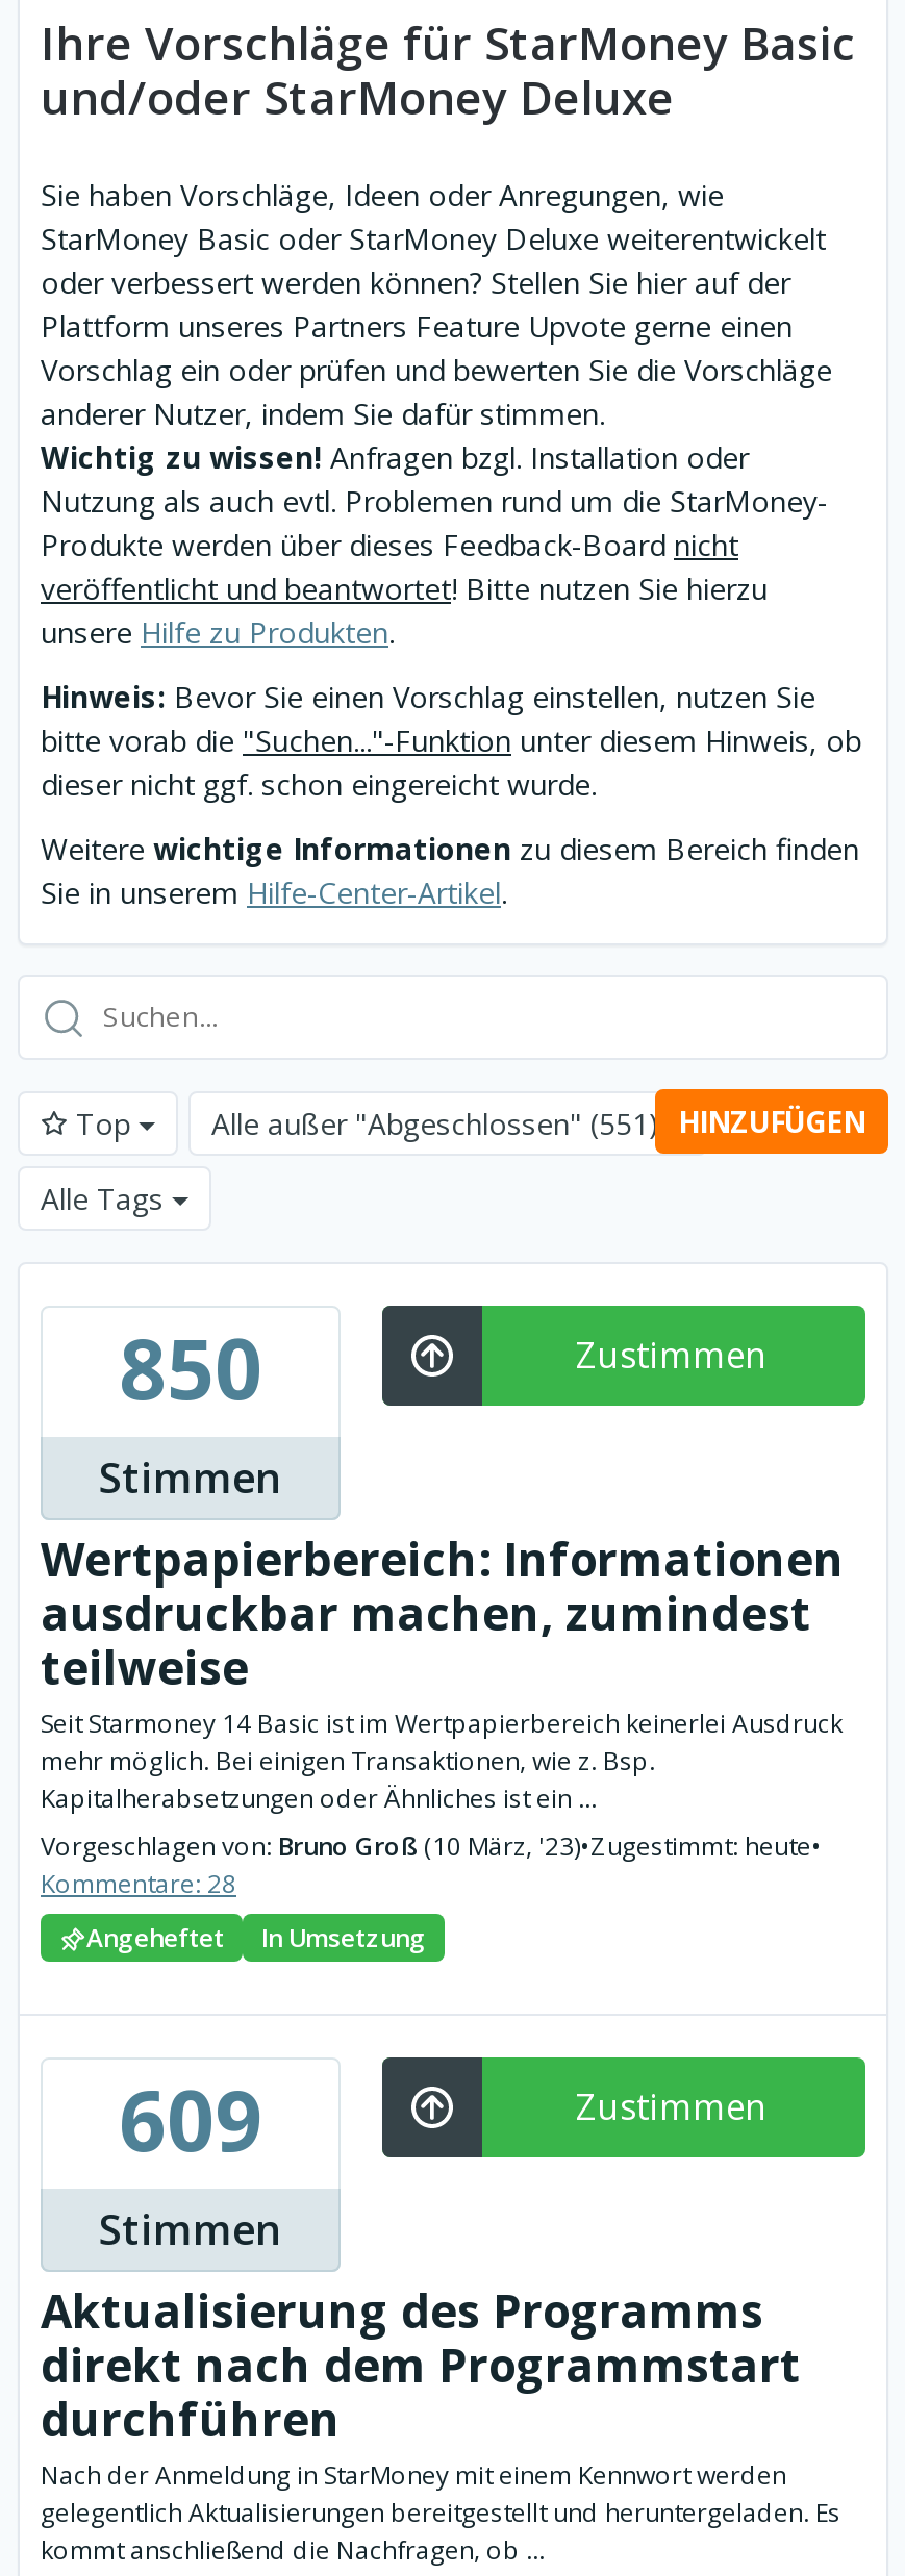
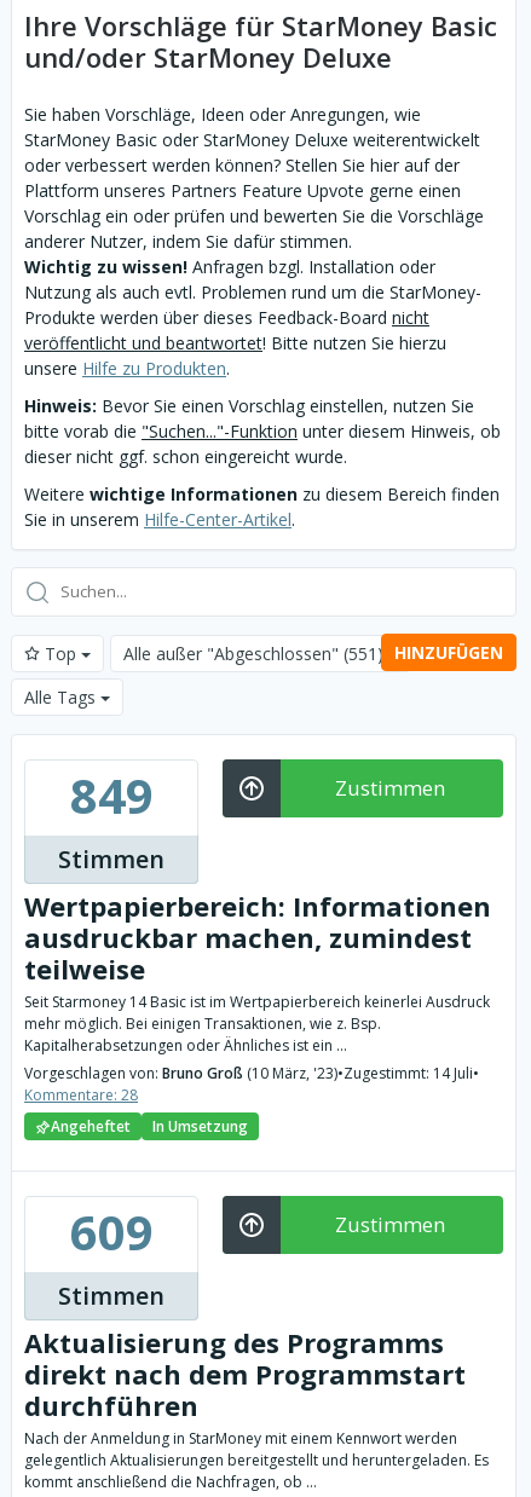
[119,1310,262,1424] 850 -> [70,762,153,828] 849
[41,1828,822,1864] Vorgeschlagen von: Bruno Groß (10 März, '23)•Zugestimmt: heute• -> [24,1063,479,1083] Vorgeschlagen von: Bruno Groß (10 März, '23)•Zugestimmt: 14 Juli•

